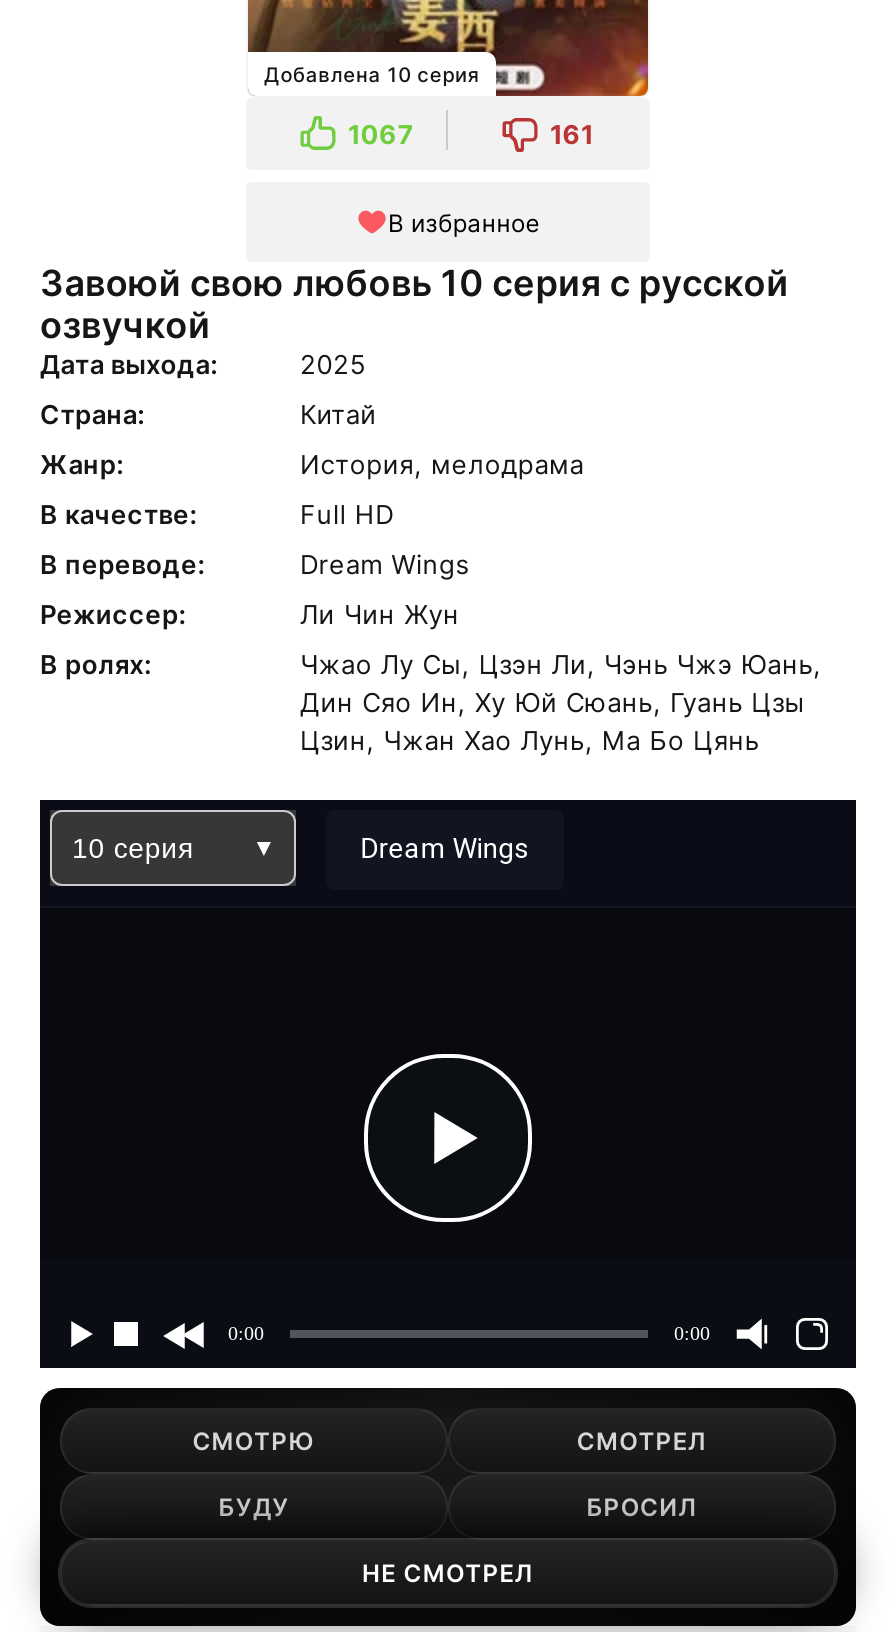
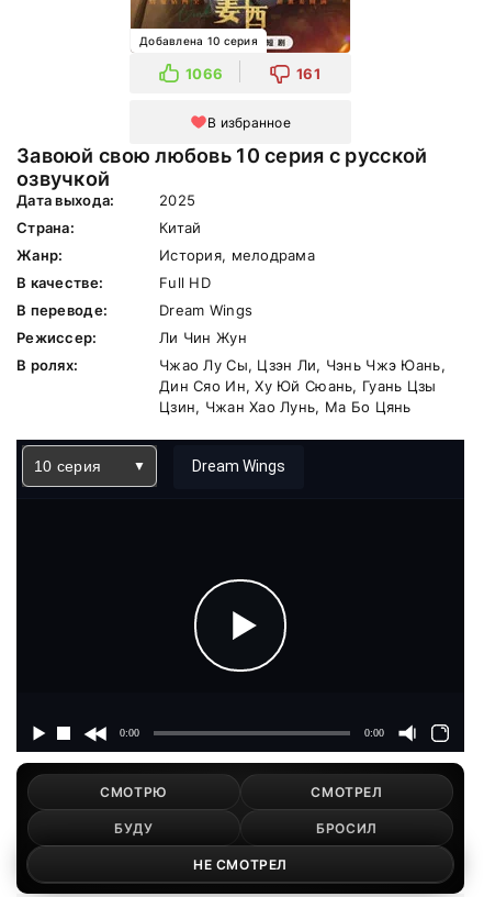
[348,118,414,150] 1067 -> [185,65,223,82] 1066

